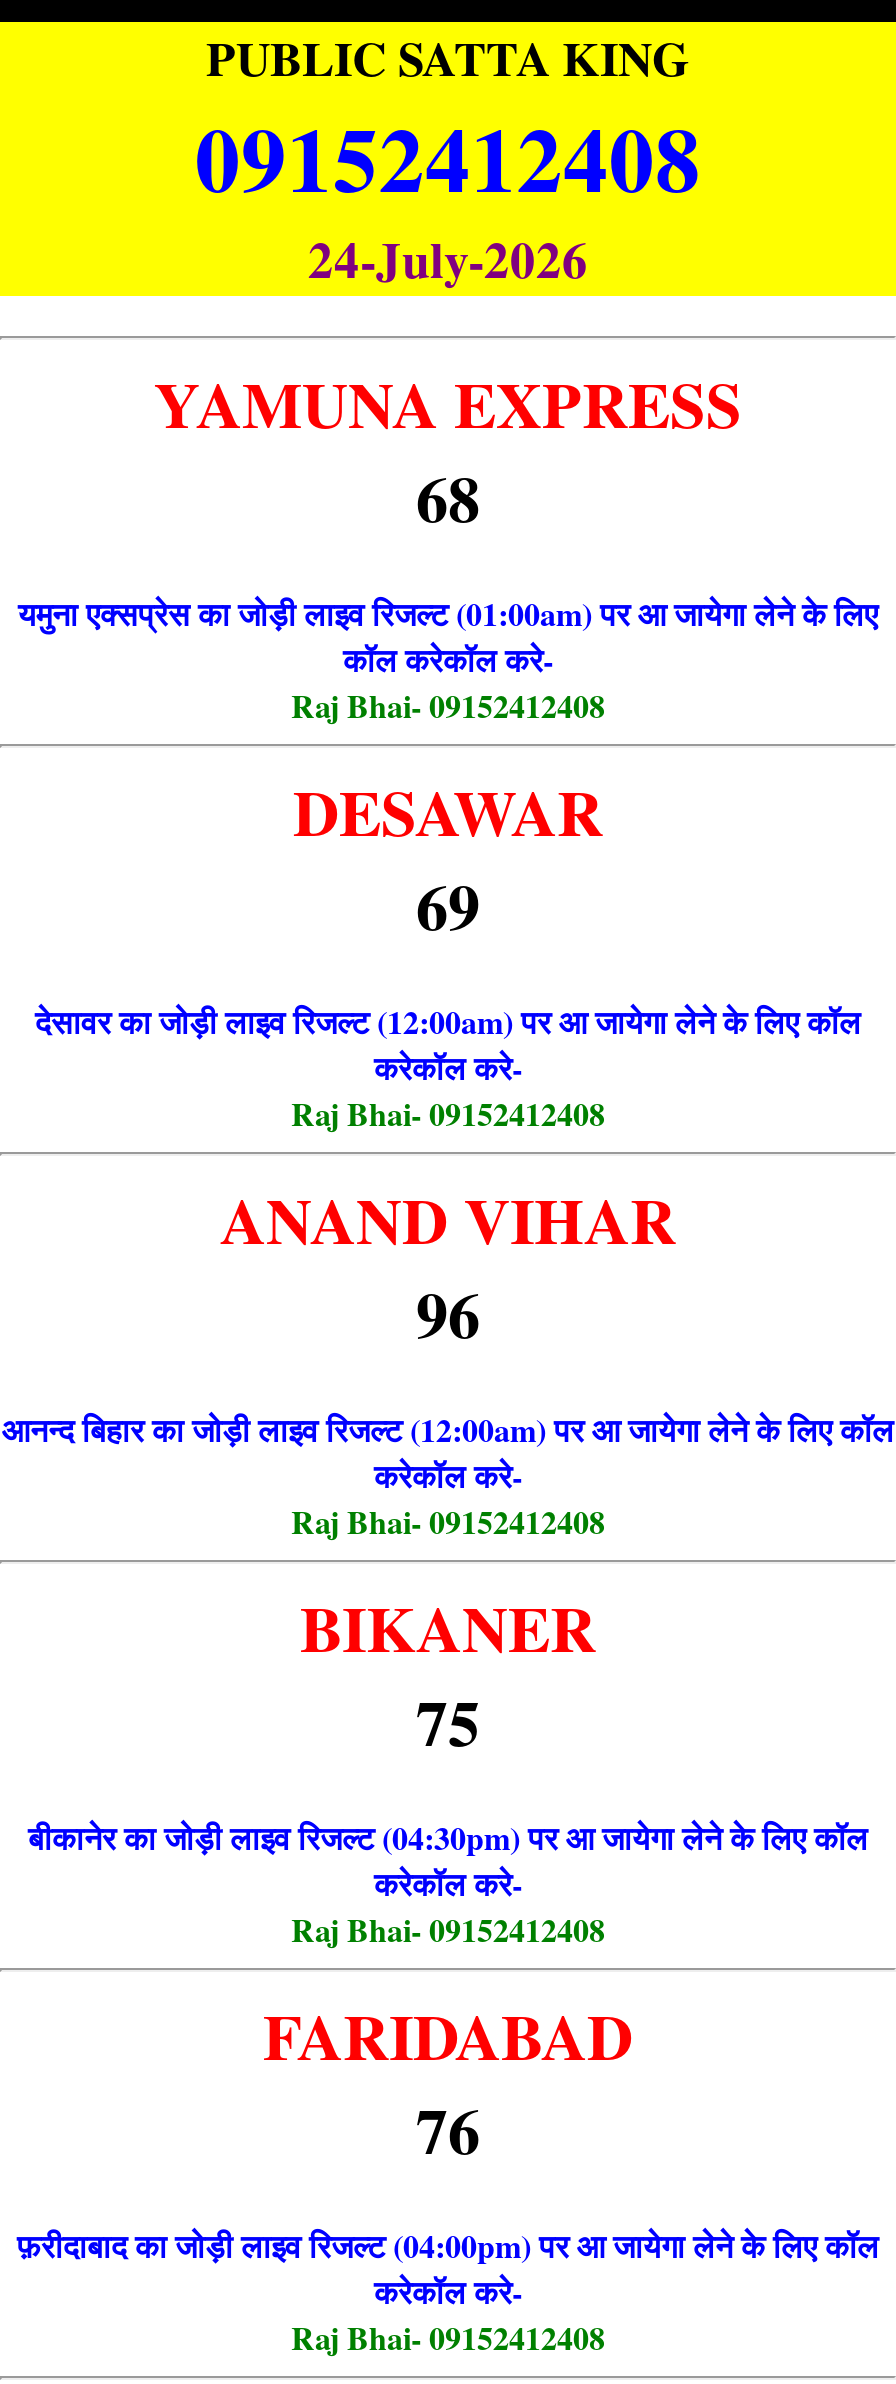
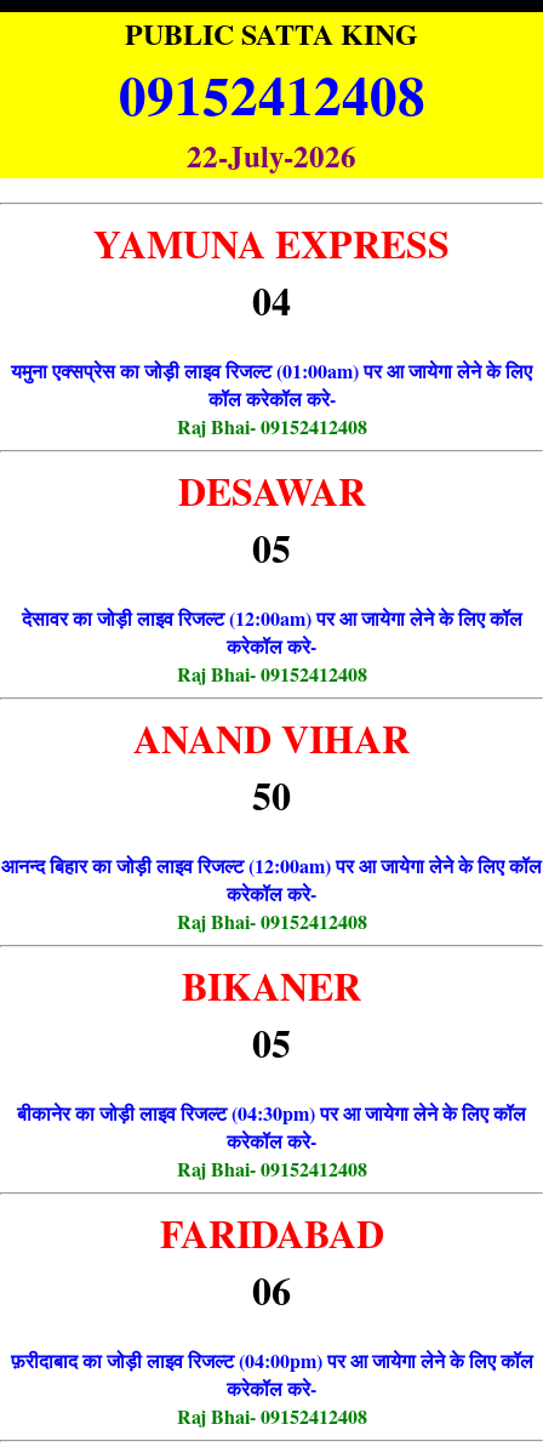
[308,222,588,296] 24-July-2026 -> [187,133,356,178] 22-July-2026
[416,450,480,544] 68 -> [252,271,291,328] 04
[416,858,480,952] 69 -> [252,519,291,576] 05
[416,1266,480,1360] 96 -> [252,766,291,823] 50
[416,1674,480,1768] 75 -> [252,1014,291,1071] 05
[416,2082,480,2176] 76 -> [252,1261,291,1318] 06

